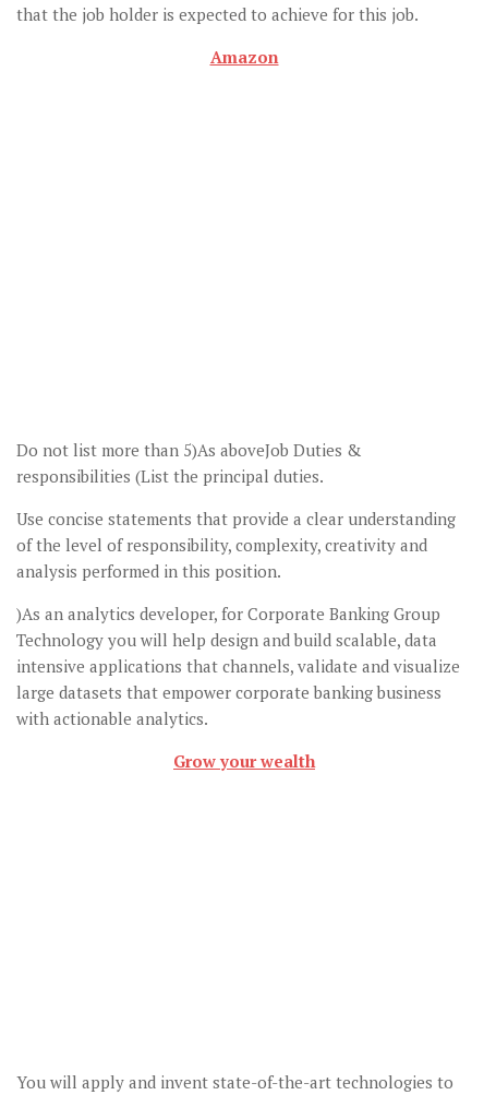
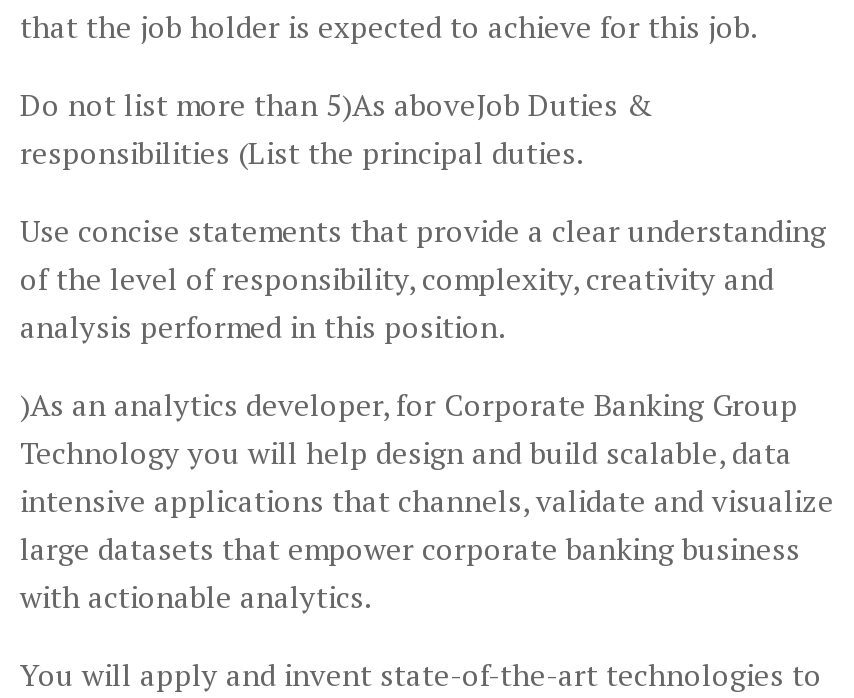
[210,45,279,67] Amazon -> none
[173,749,315,771] Grow your wealth -> none

